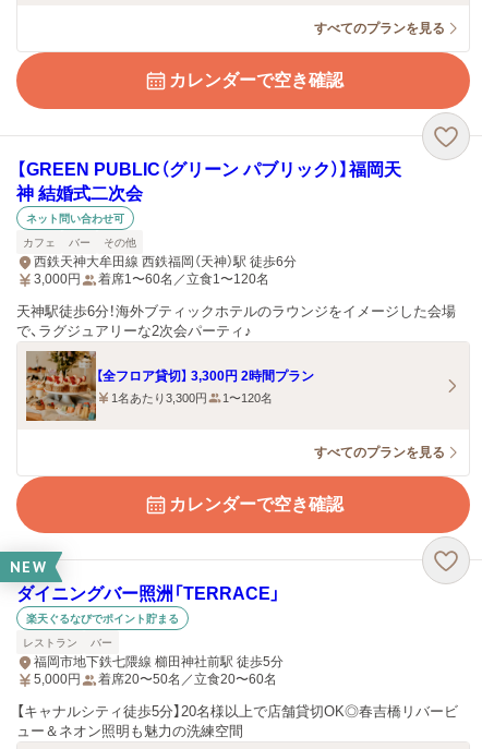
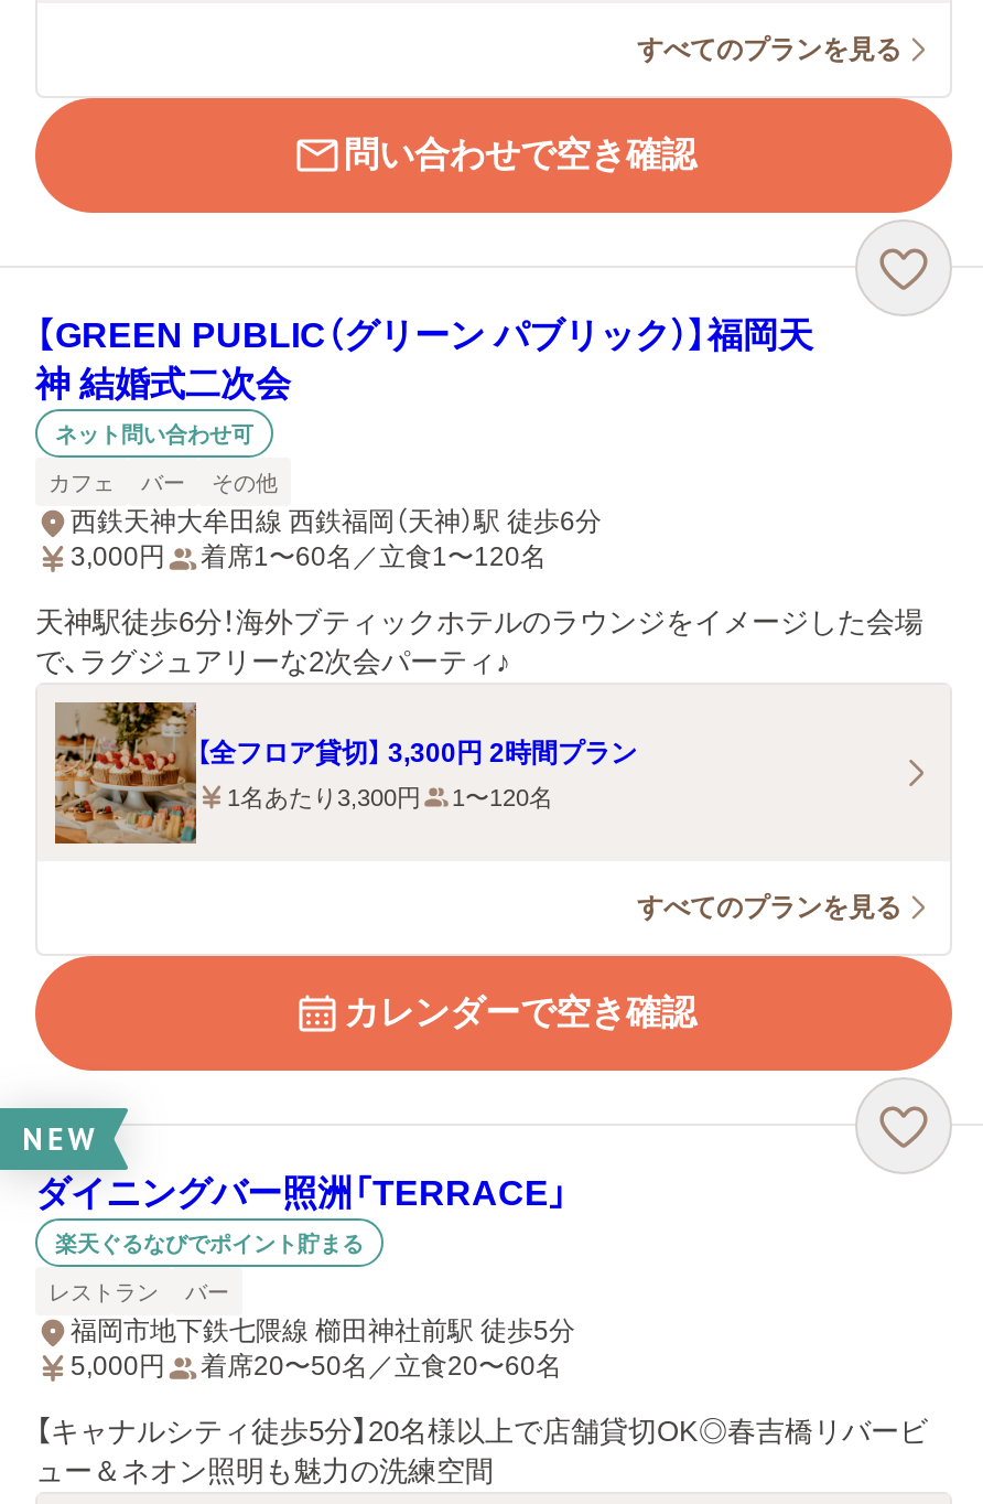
[169,71,344,89] カレンダーで空き確認 -> [344,136,696,173] 問い合わせで空き確認

